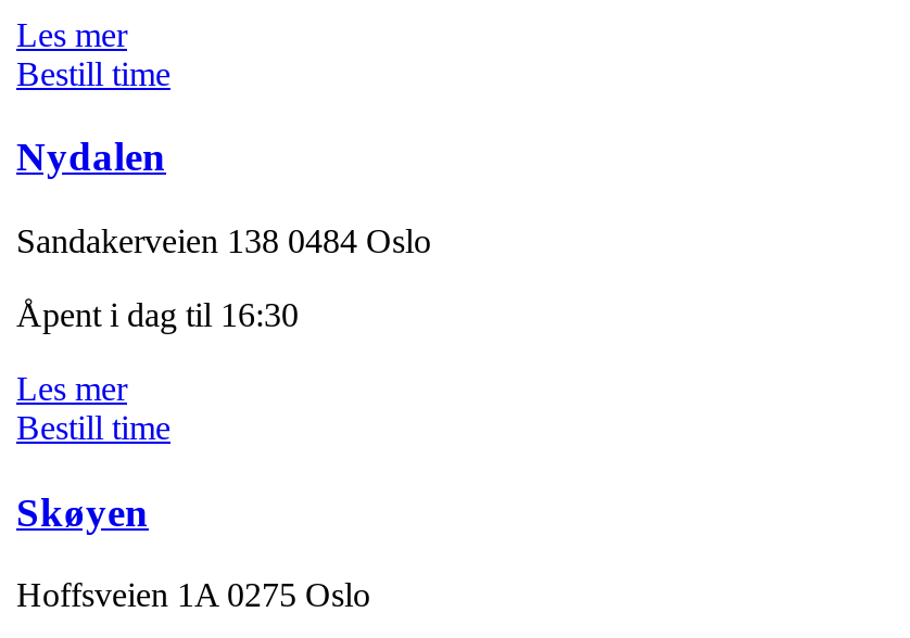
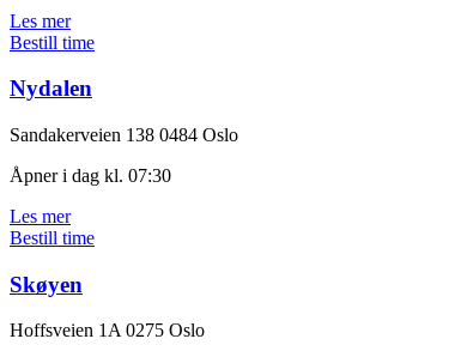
[16,296,299,333] Åpent i dag til 16:30 -> [10,165,171,186] Åpner i dag kl. 07:30

